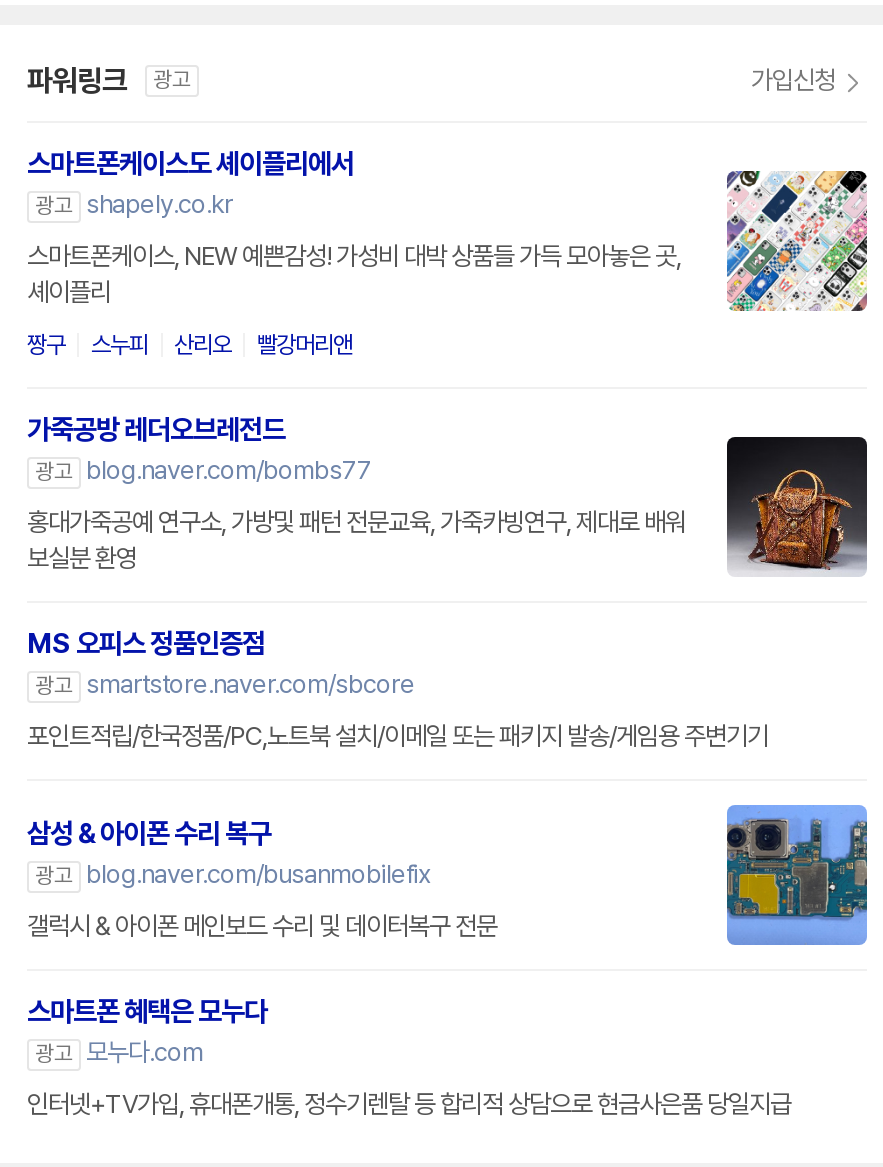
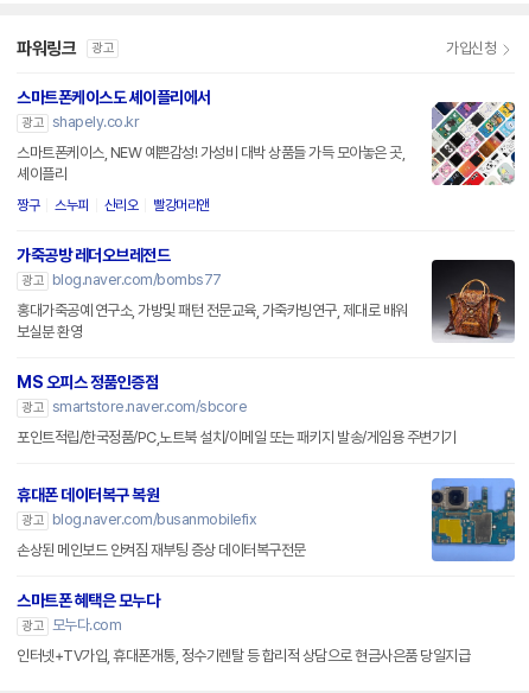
[725,169,869,313] [image] -> [431,101,516,186] [image]
[27,817,271,849] 삼성 & 아이폰 수리 복구 -> [17,486,159,505] 휴대폰 데이터복구 복원
[27,911,497,941] 갤럭시 & 아이폰 메인보드 수리 및 데이터복구 전문 -> [17,541,305,559] 손상된 메인보드 안켜짐 재부팅 증상 데이터복구전문

